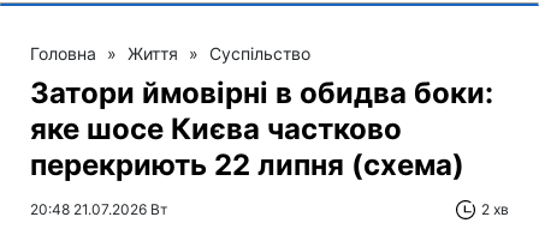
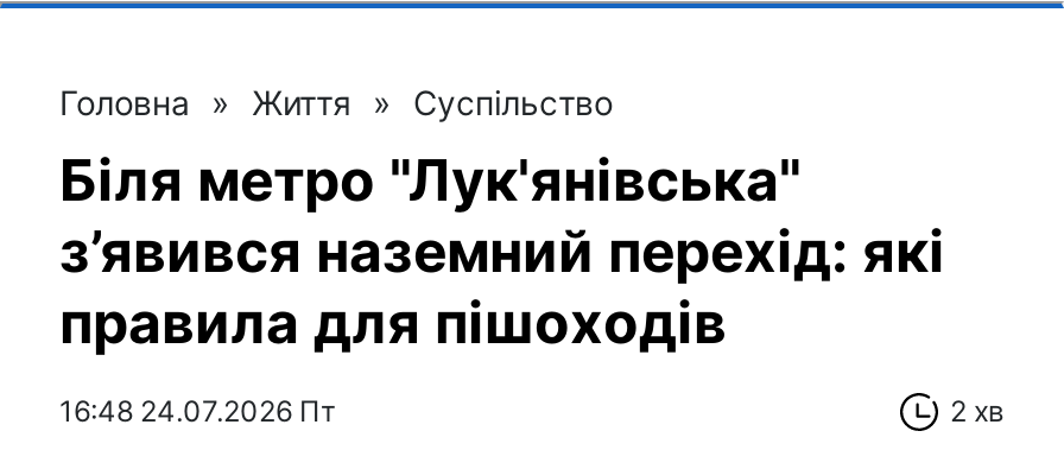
[30,75,493,182] Затори ймовірні в обидва боки: | яке шосе Києва частково | перекриють 22 липня (схема) -> [59,145,945,356] Біля метро "Лук'янівська" | з’явився наземний перехід: які | правила для пішоходів
[30,200,167,218] 20:48 21.07.2026 Вт -> [59,392,335,428] 16:48 24.07.2026 Пт

